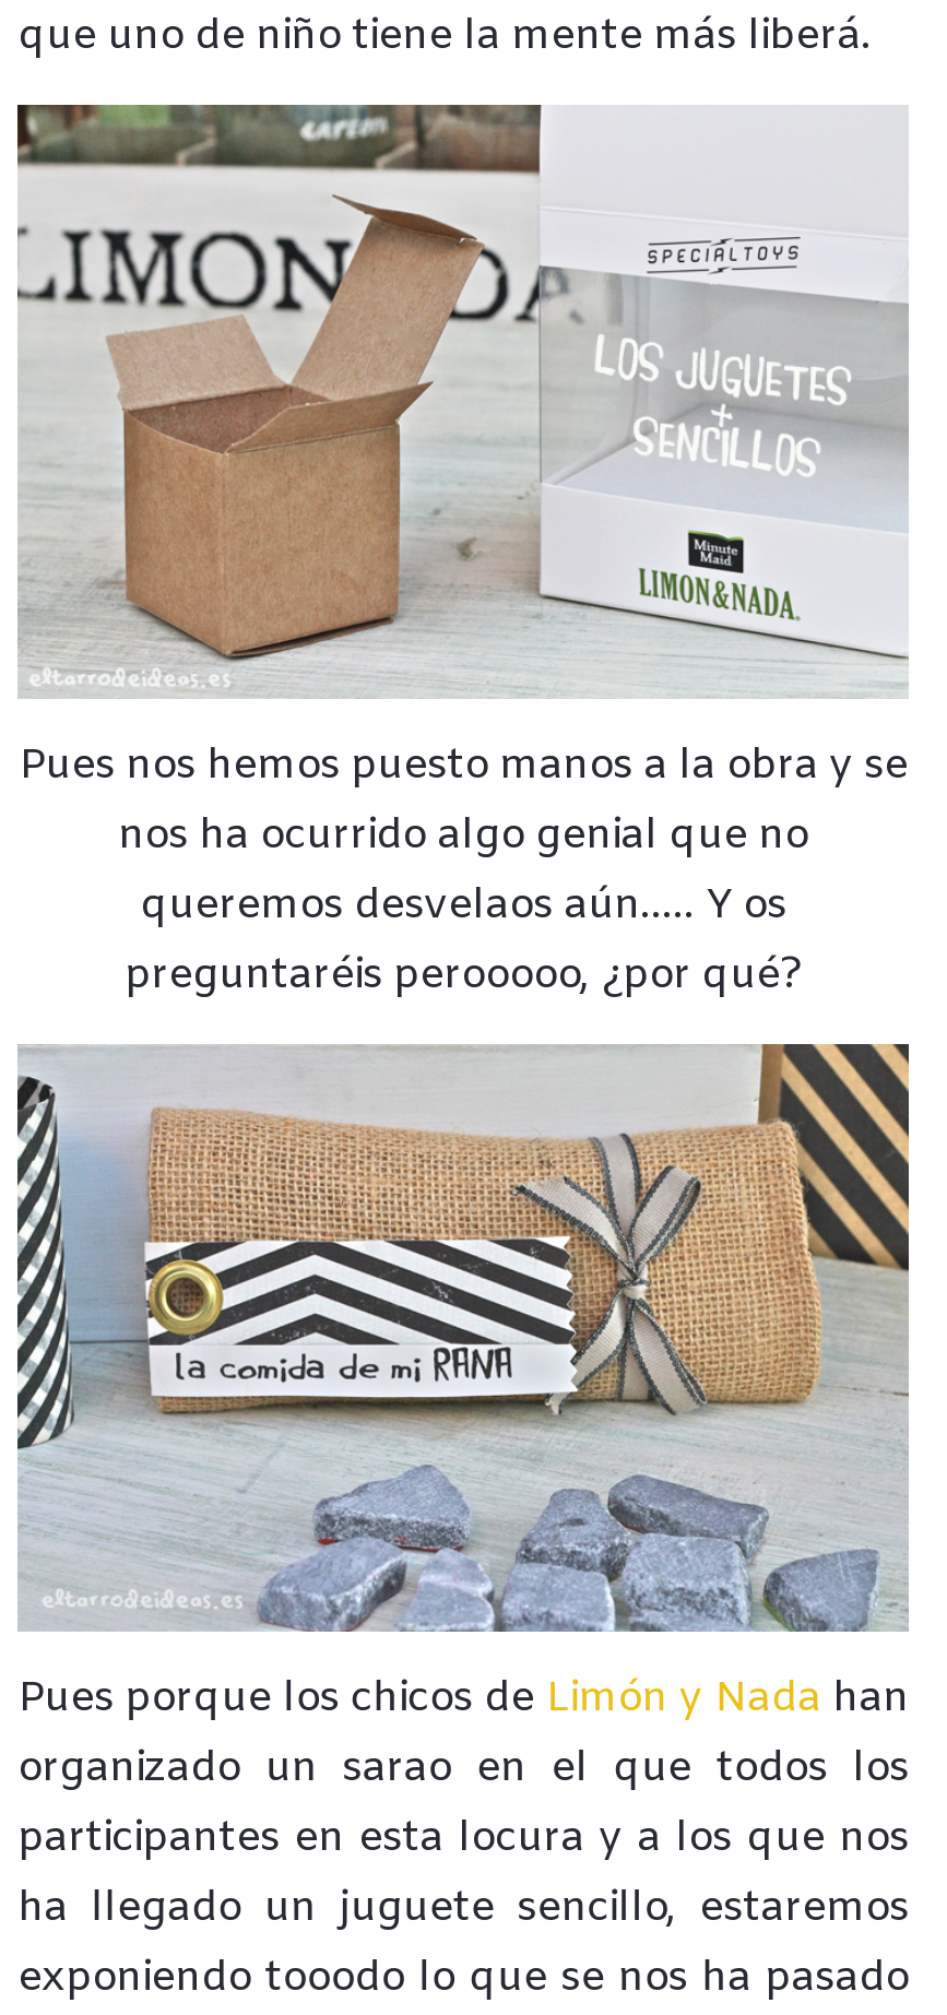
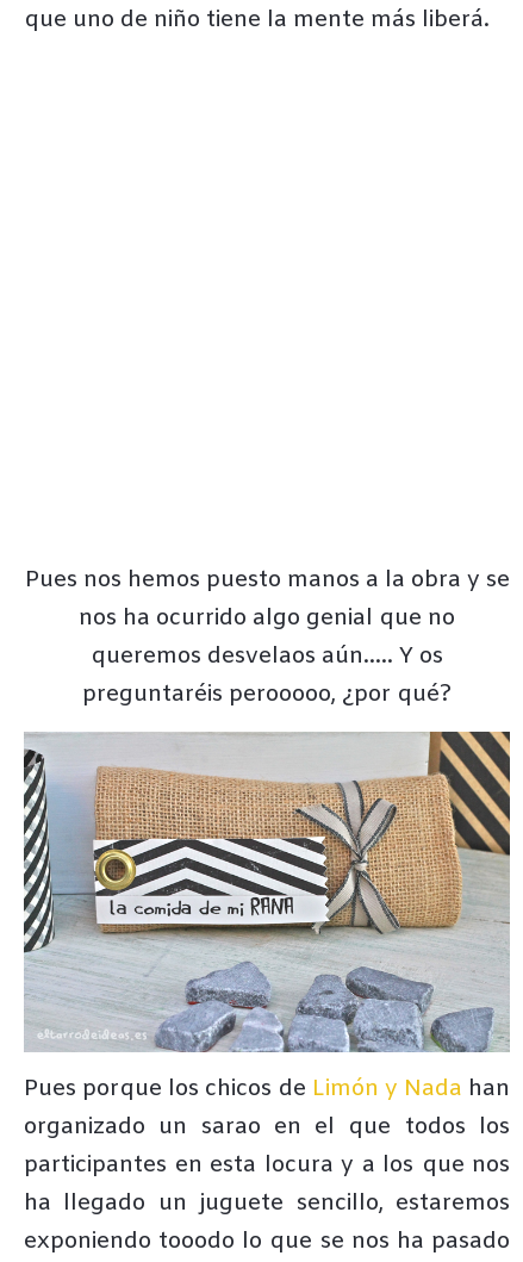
[15,103,911,699] [image] -> none

